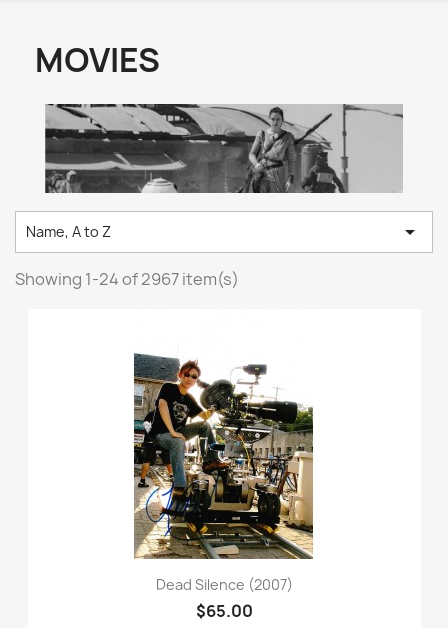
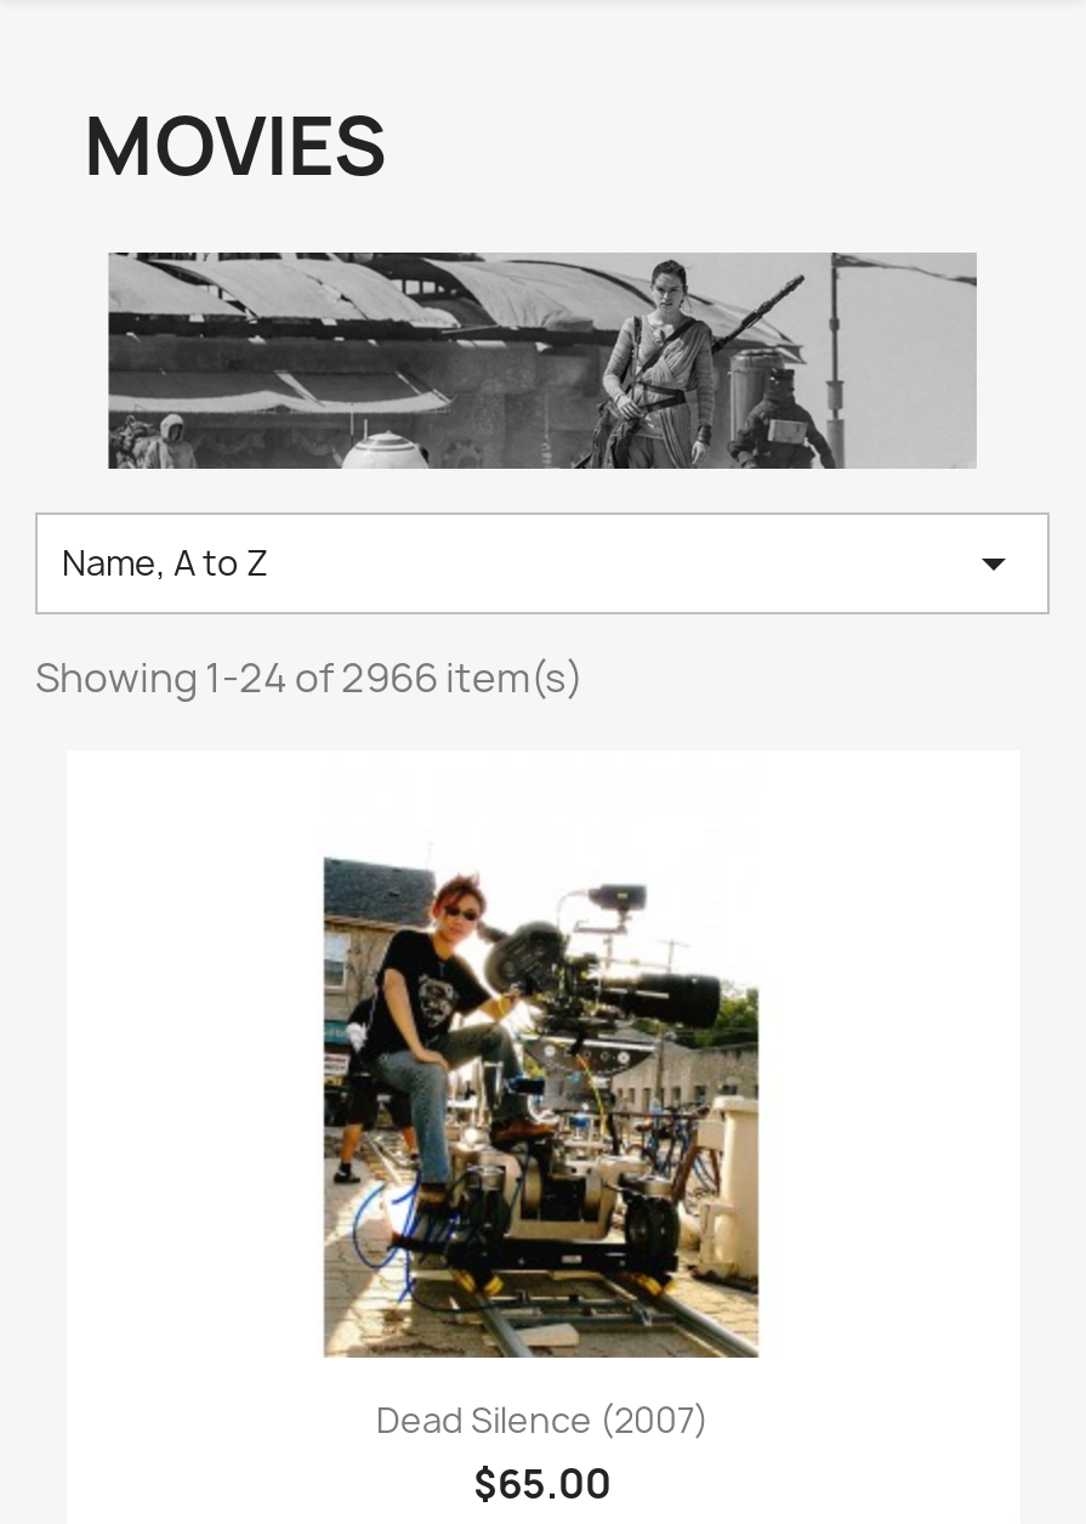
[15,268,239,290] Showing 1-24 of 2967 item(s) -> [35,651,584,705] Showing 1-24 of 2966 item(s)

